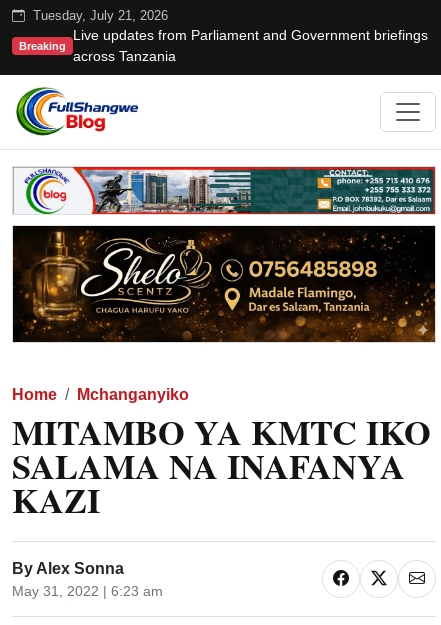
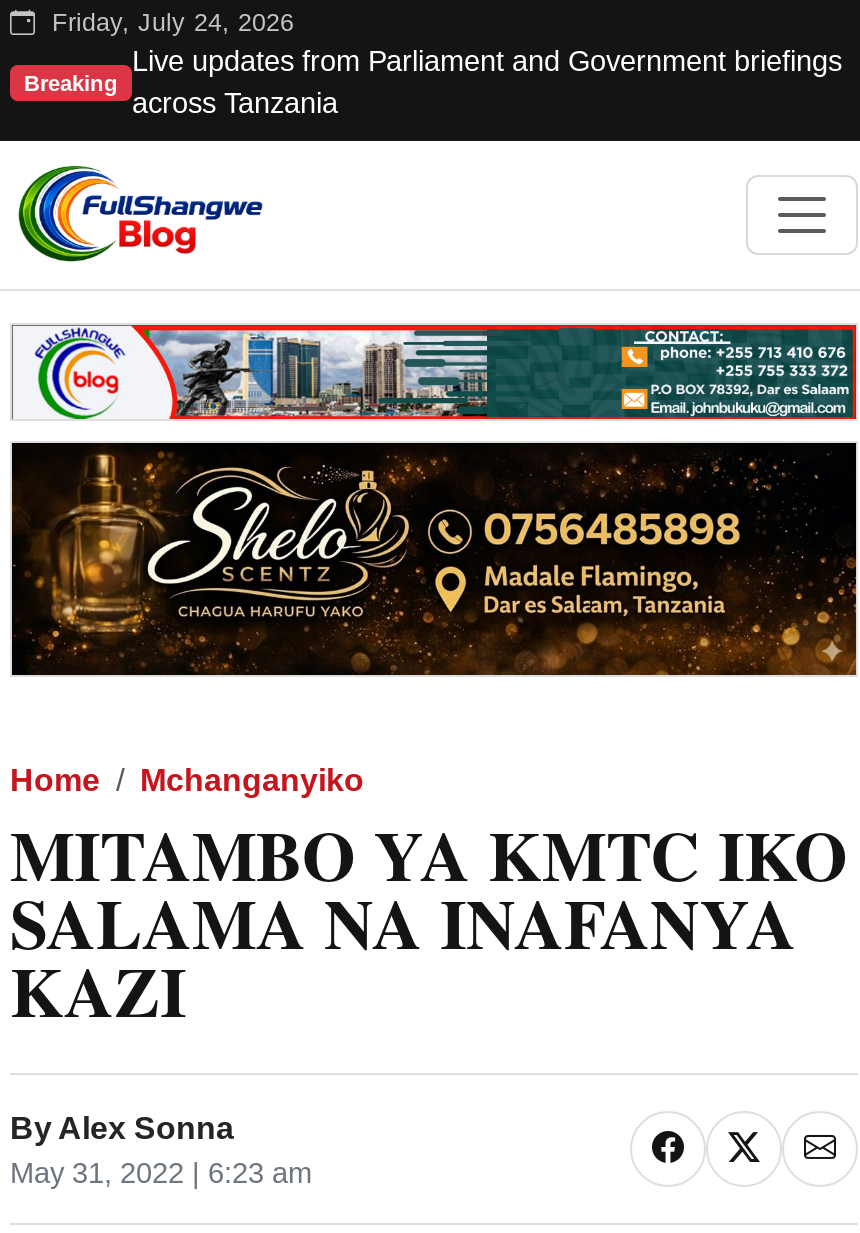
[29,9,168,23] Tuesday, July 21, 2026 -> [44,9,294,37] Friday, July 24, 2026

